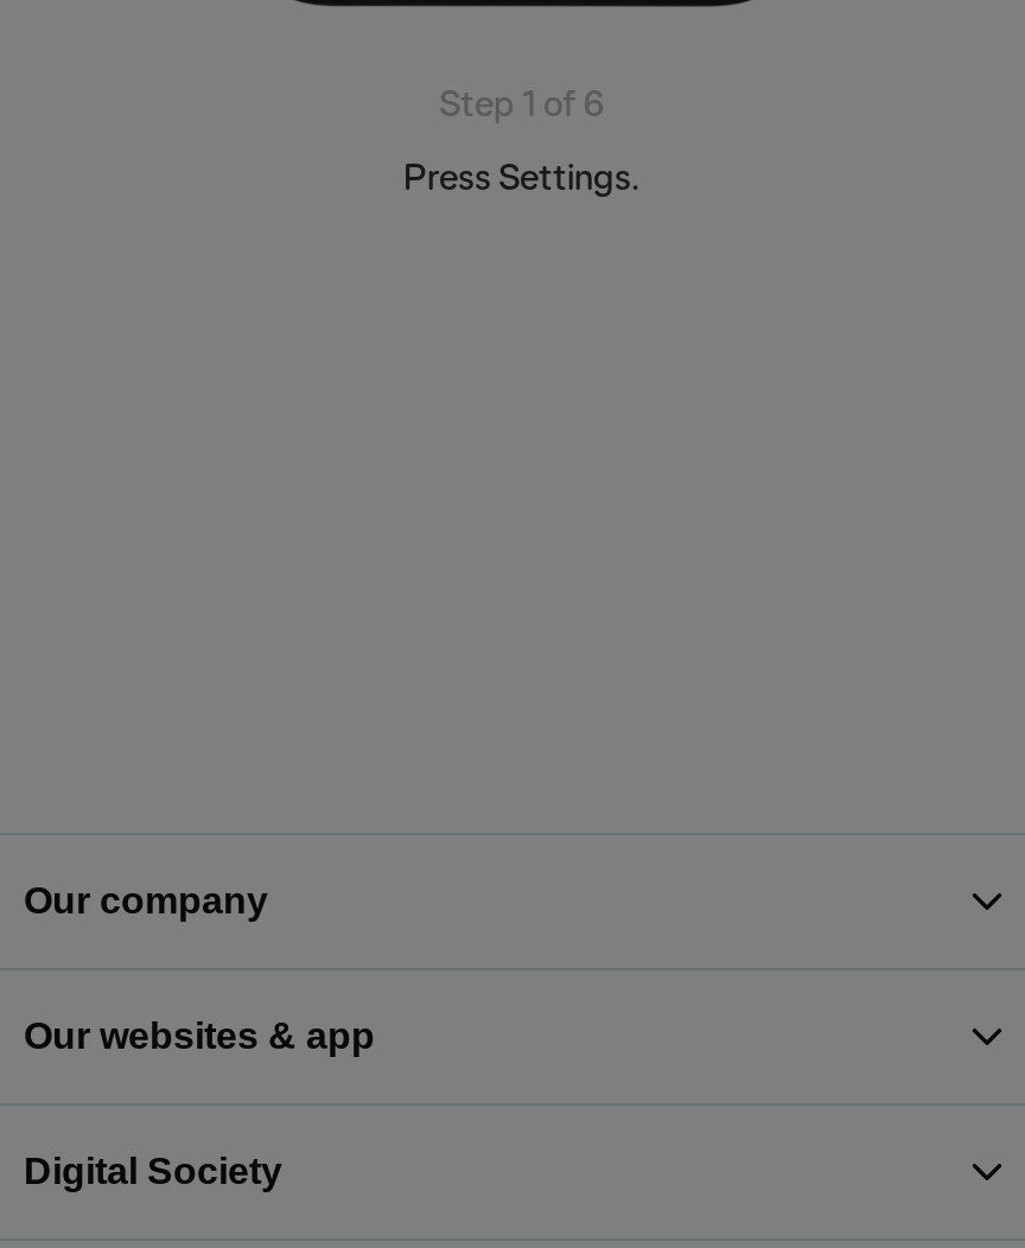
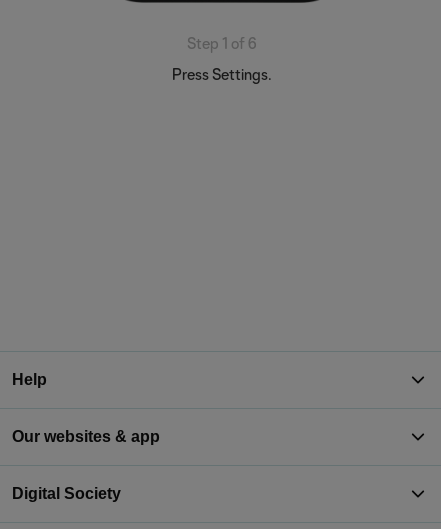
[24,880,268,921] Our company -> [12,371,47,388] Help

